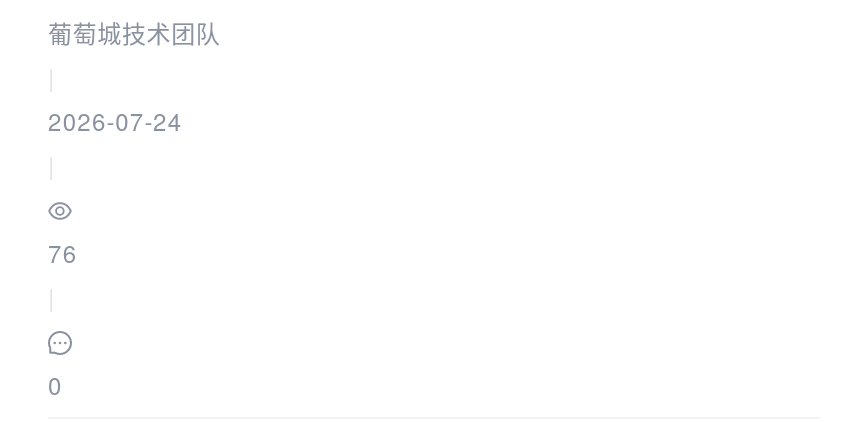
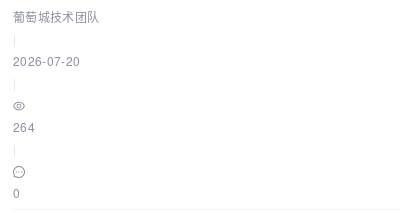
[48,103,182,137] 2026-07-24 -> [13,52,80,69] 2026-07-20
[48,235,77,269] 76 -> [13,118,35,135] 264

